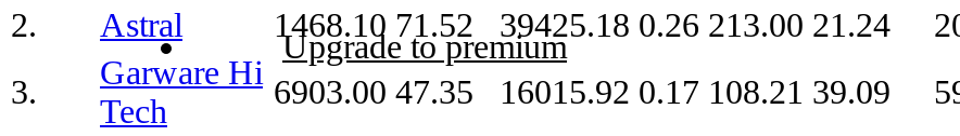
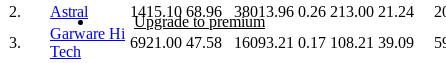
[274,6,473,43] 1468.10 71.52 -> [130,3,222,20] 1415.10 68.96
[500,6,890,43] 39425.18 0.26 213.00 21.24 -> [234,3,414,20] 38013.96 0.26 213.00 21.24
[274,73,473,110] 6903.00 47.35 -> [130,34,222,51] 6921.00 47.58
[500,73,890,110] 16015.92 0.17 108.21 39.09 -> [234,34,414,51] 16093.21 0.17 108.21 39.09

